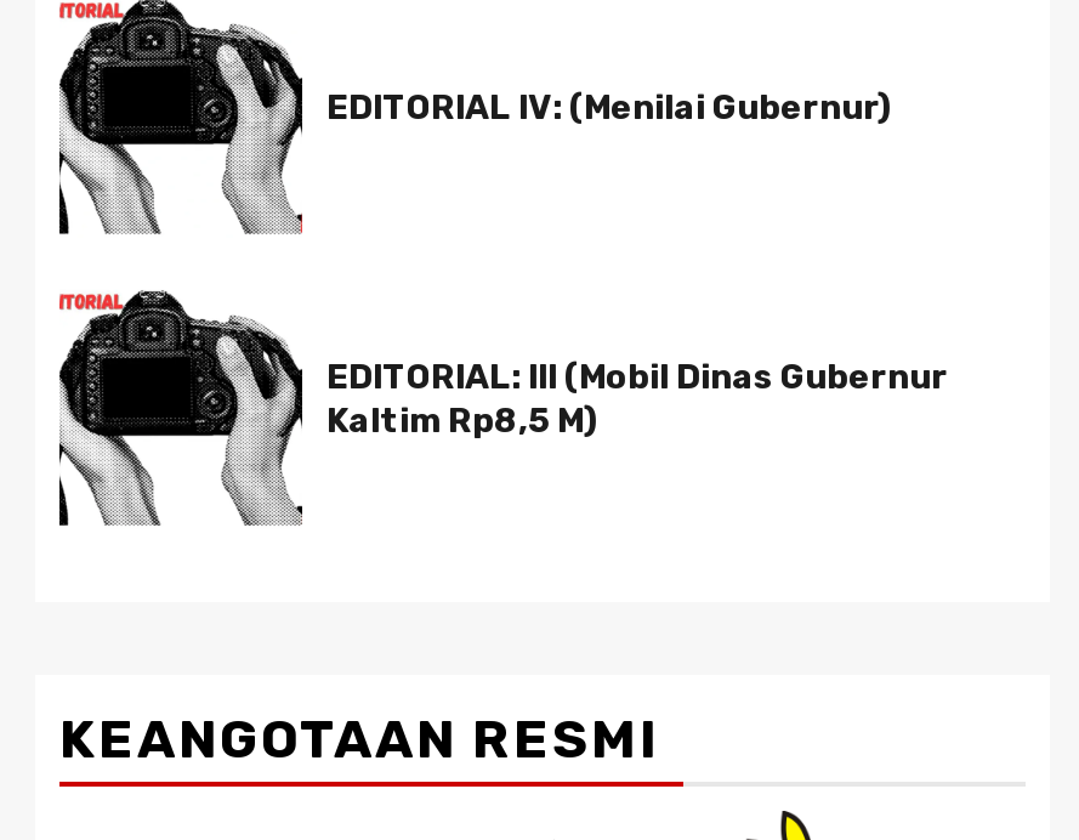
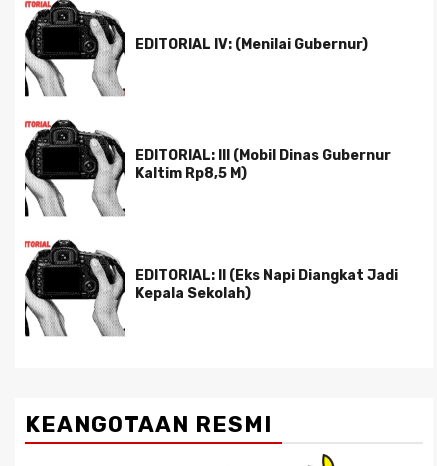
none -> [135,267,398,302] EDITORIAL: II (Eks Napi Diangkat Jadi | Kepala Sekolah)

